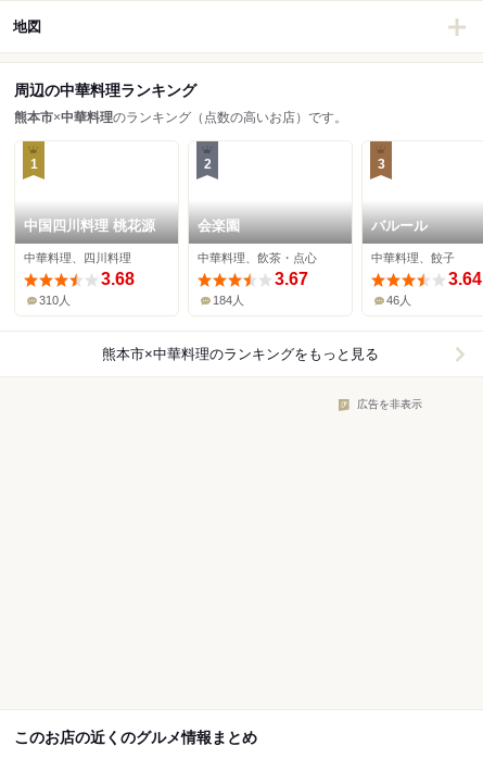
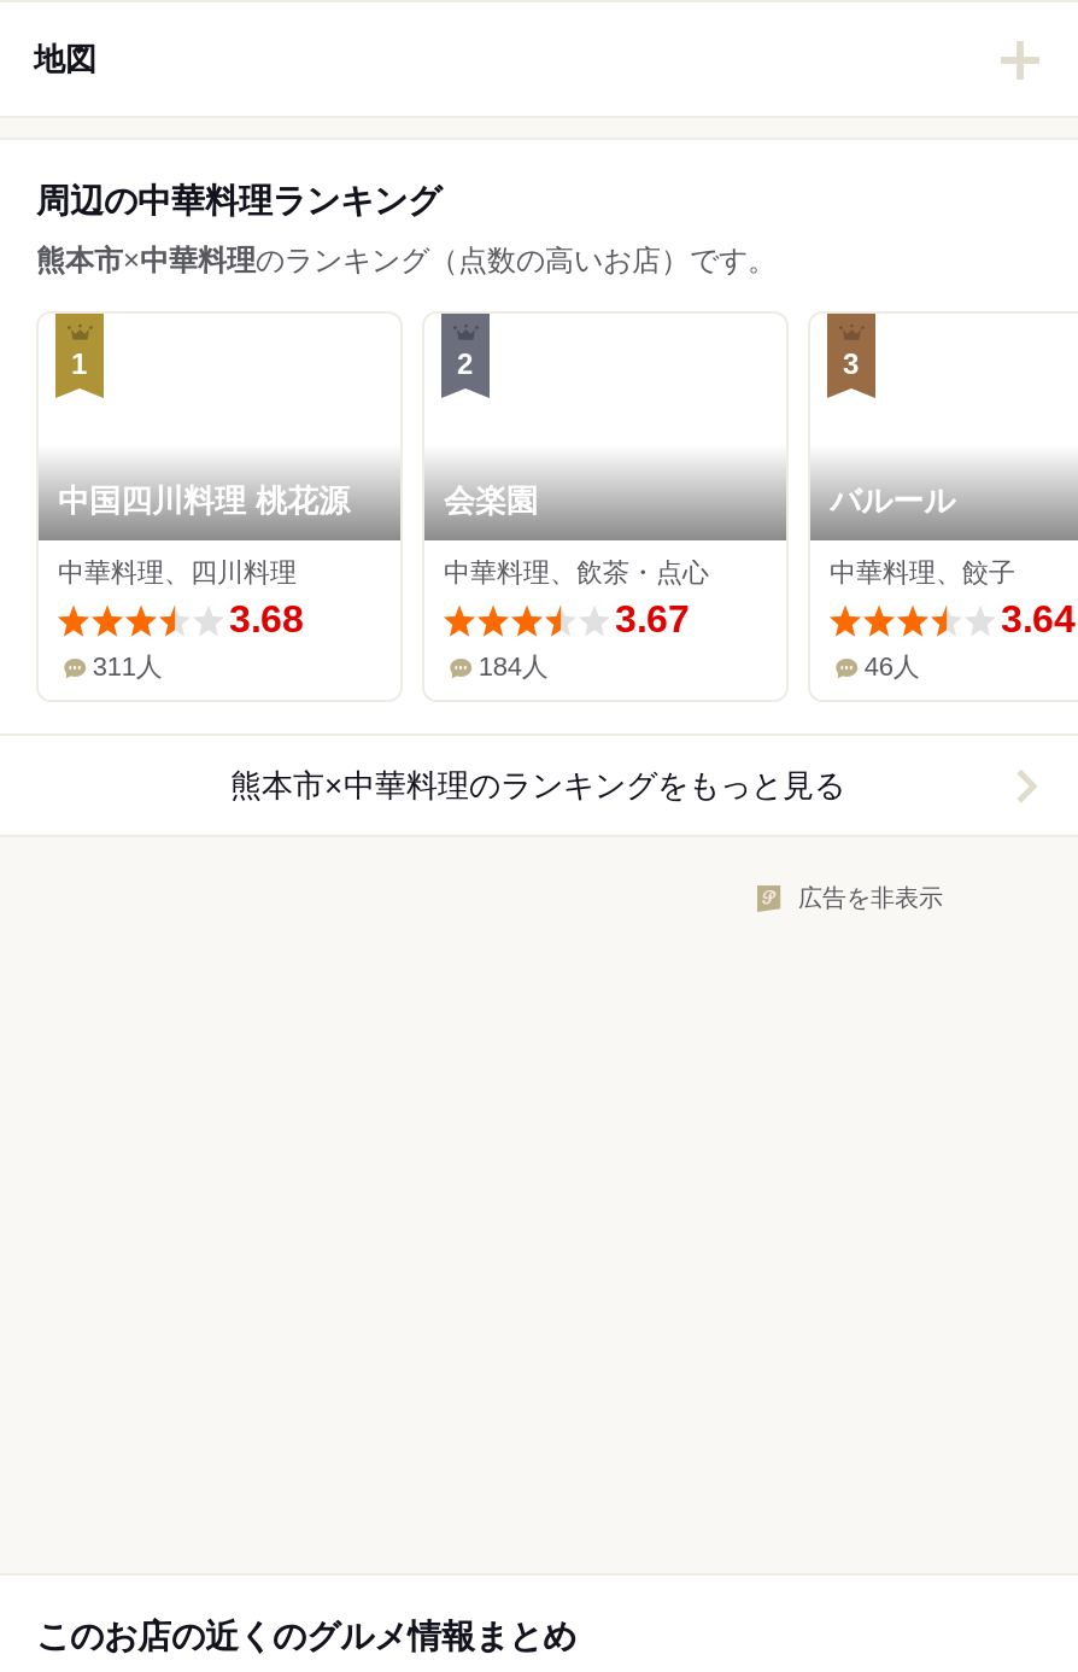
[40,294,71,307] 310人 -> [93,652,163,681] 311人

